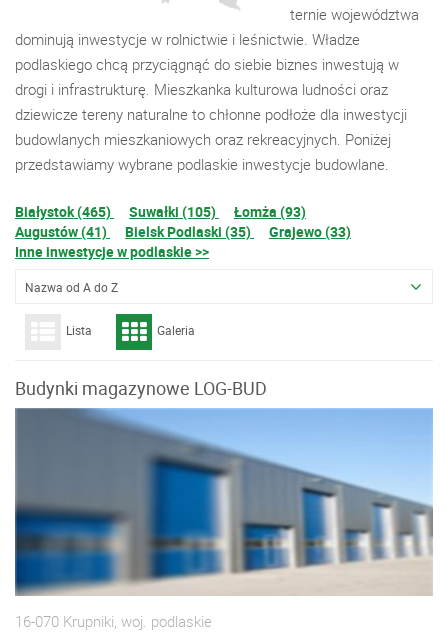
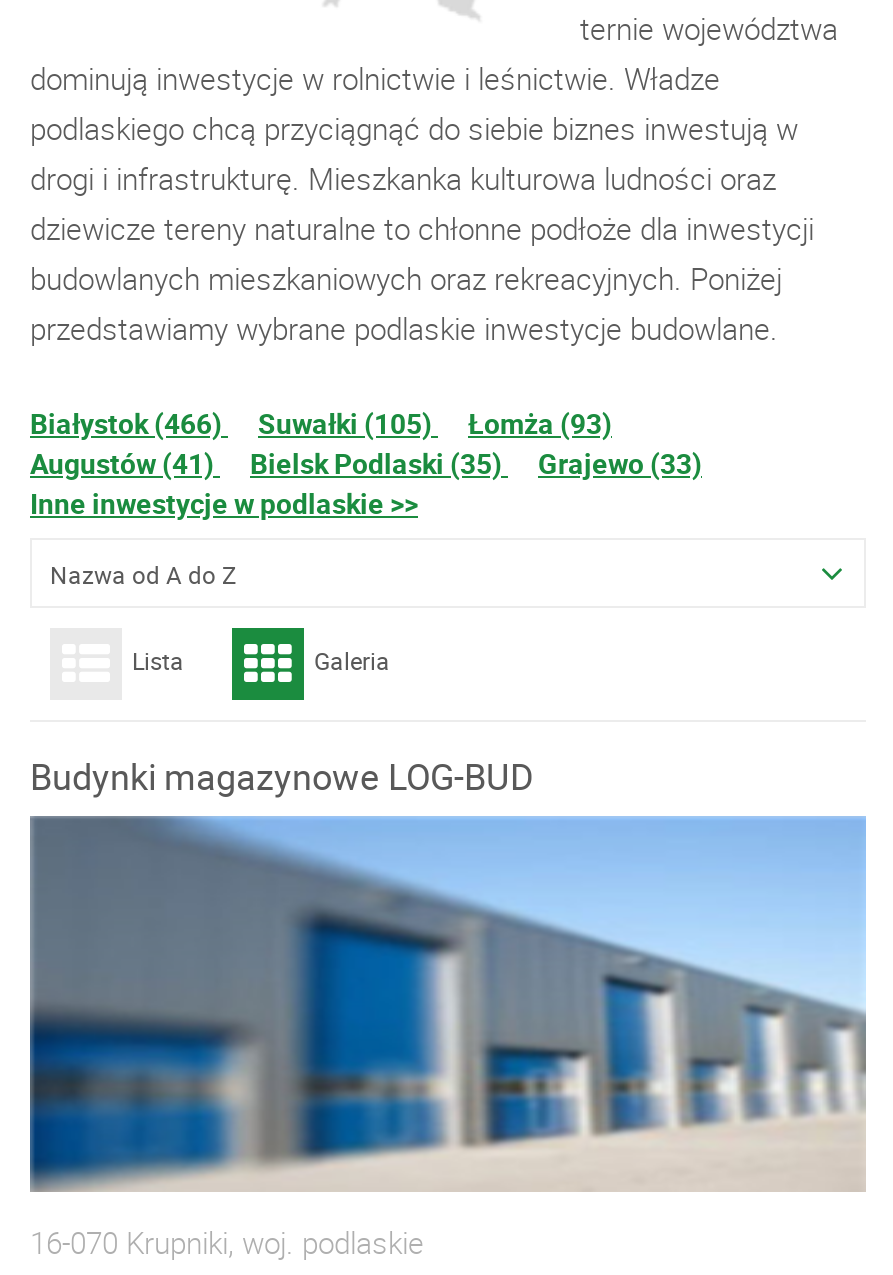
[15,202,306,221] Białystok (465) Suwałki (105) Łomża (93) -> [30,404,612,442] Białystok (466) Suwałki (105) Łomża (93)

